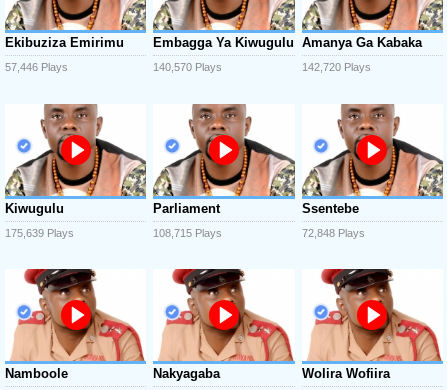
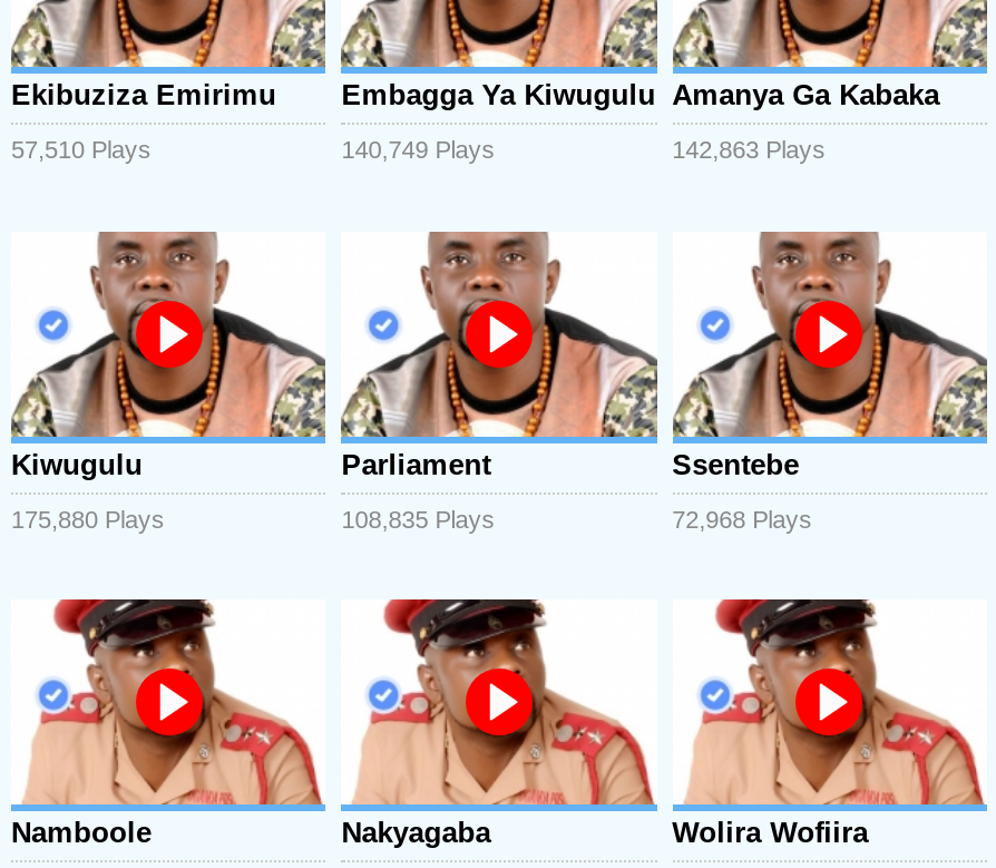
[5,61,68,73] 57,446 Plays -> [11,135,152,162] 57,510 Plays
[153,61,222,73] 140,570 Plays -> [342,135,495,162] 140,749 Plays
[302,61,371,73] 142,720 Plays -> [672,135,826,162] 142,863 Plays
[5,226,74,238] 175,639 Plays -> [11,505,165,531] 175,880 Plays
[153,226,222,238] 108,715 Plays -> [342,505,495,531] 108,835 Plays
[302,226,365,238] 72,848 Plays -> [672,505,812,531] 72,968 Plays

